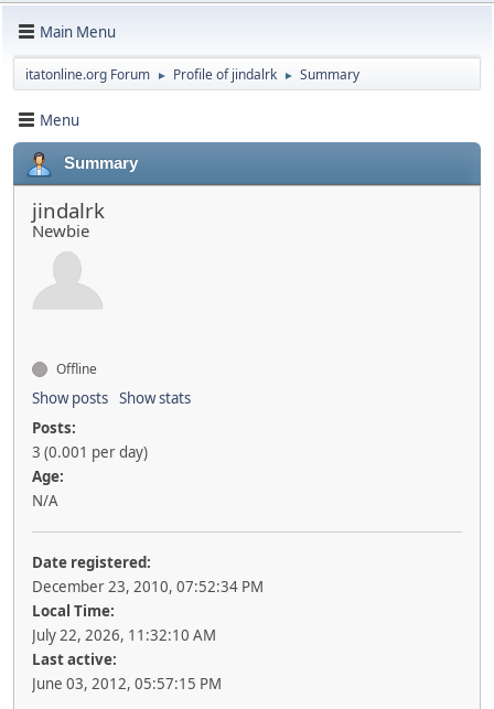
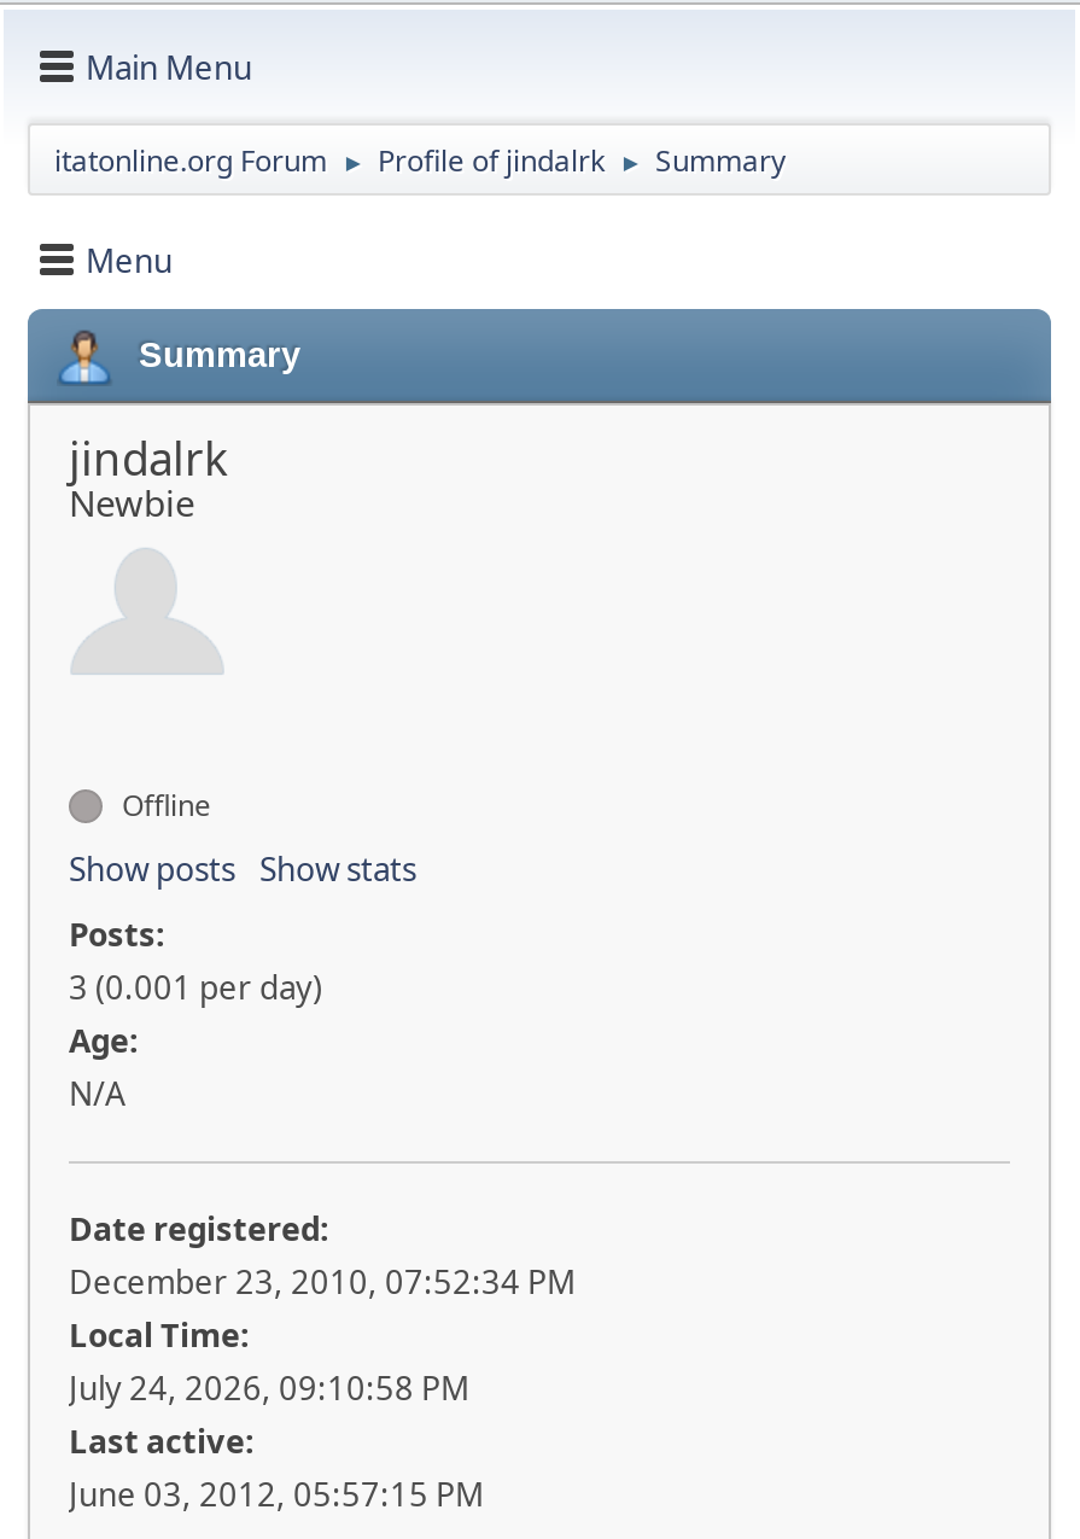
[32,625,216,645] July 22, 2026, 11:32:10 AM -> [69,1366,469,1410] July 24, 2026, 09:10:58 PM

